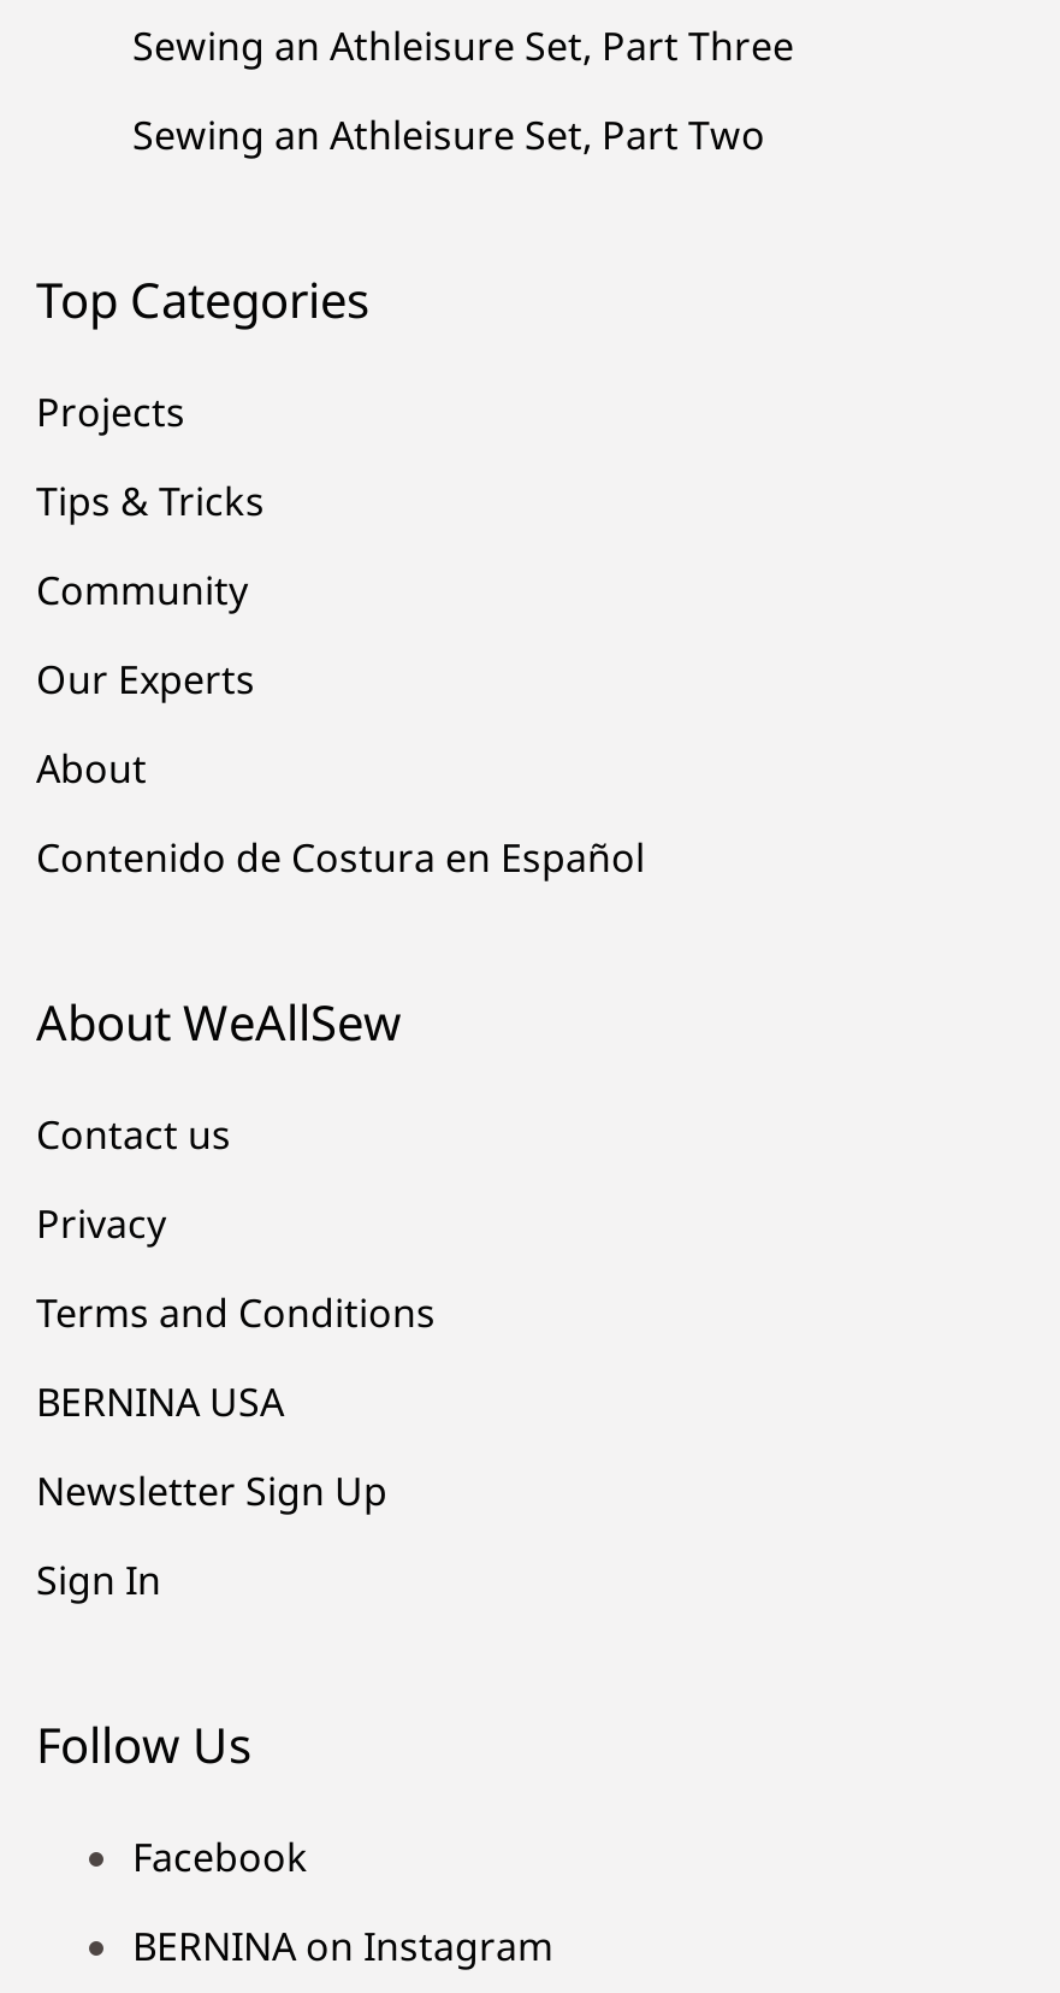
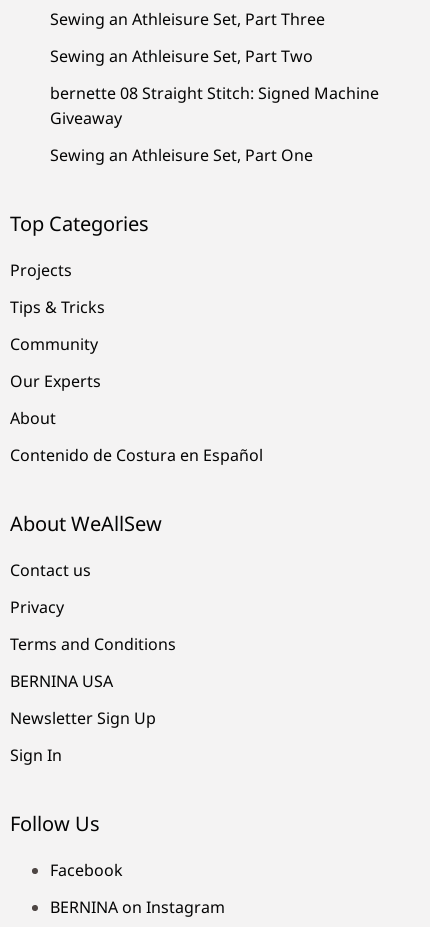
none -> [50,82,379,166] bernette 08 Straight Stitch: Signed Machine | Giveaway | Sewing an Athleisure Set, Part One

